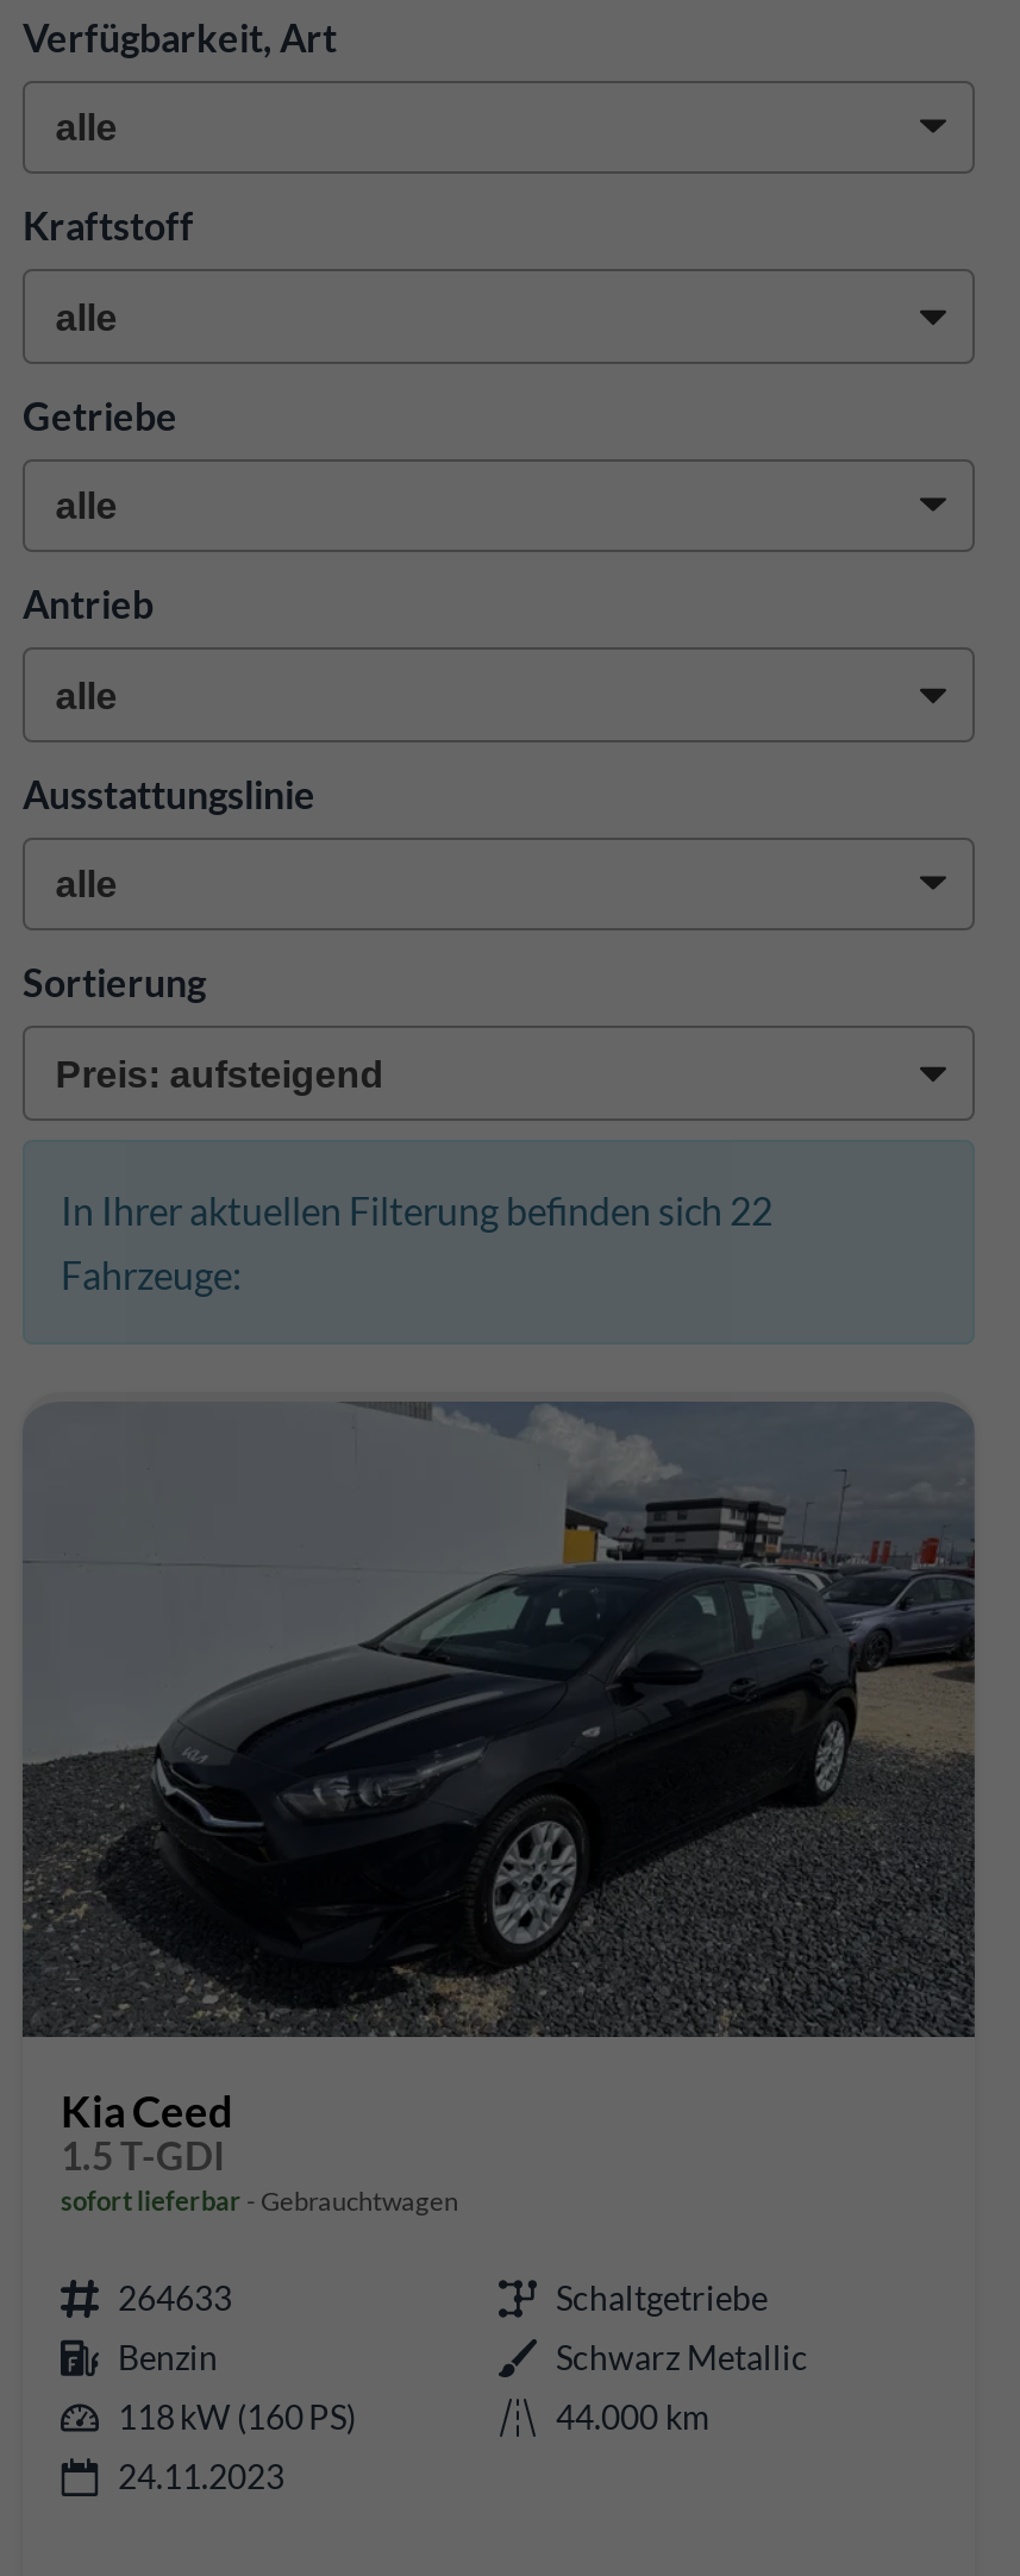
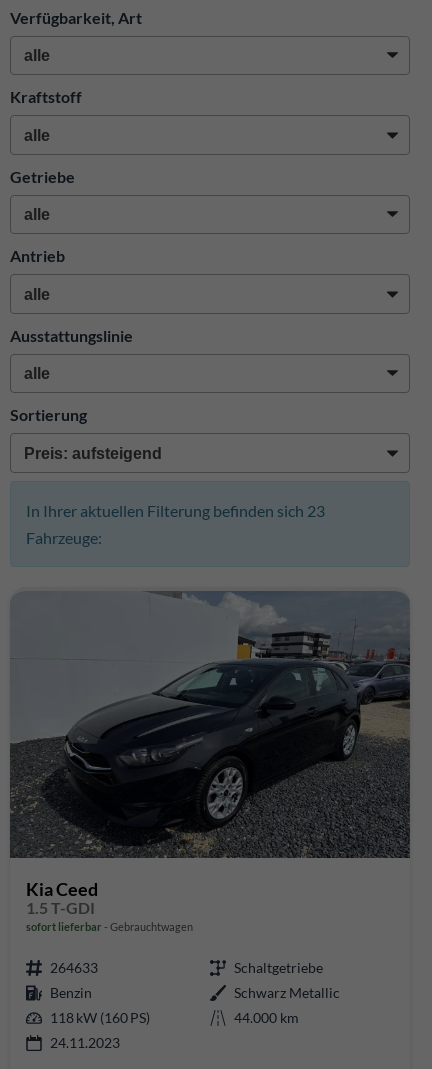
[61,1188,772,1233] In Ihrer aktuellen Filterung befinden sich 22 -> [26,501,325,520] In Ihrer aktuellen Filterung befinden sich 23

